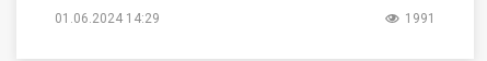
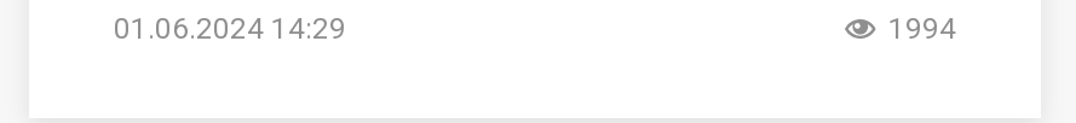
[405,11,436,27] 1991 -> [888,13,956,47] 1994

